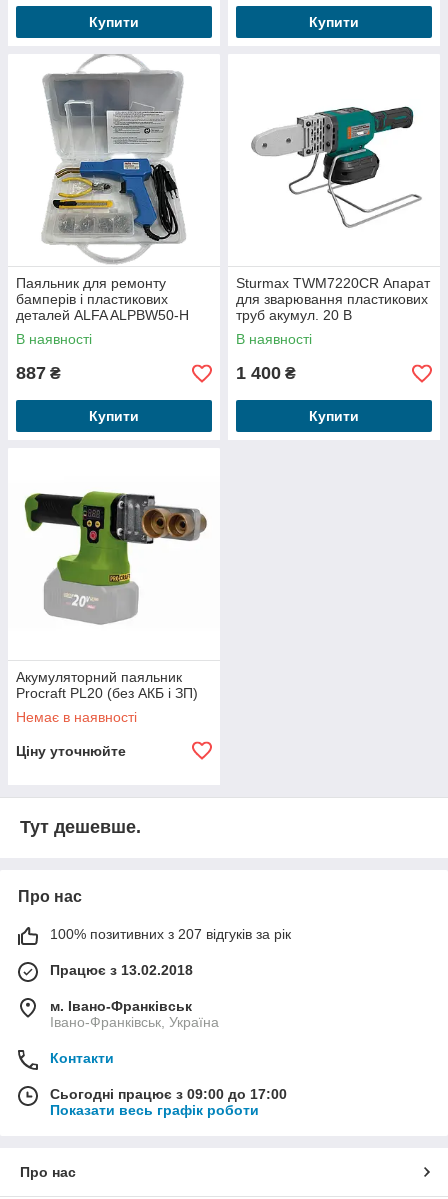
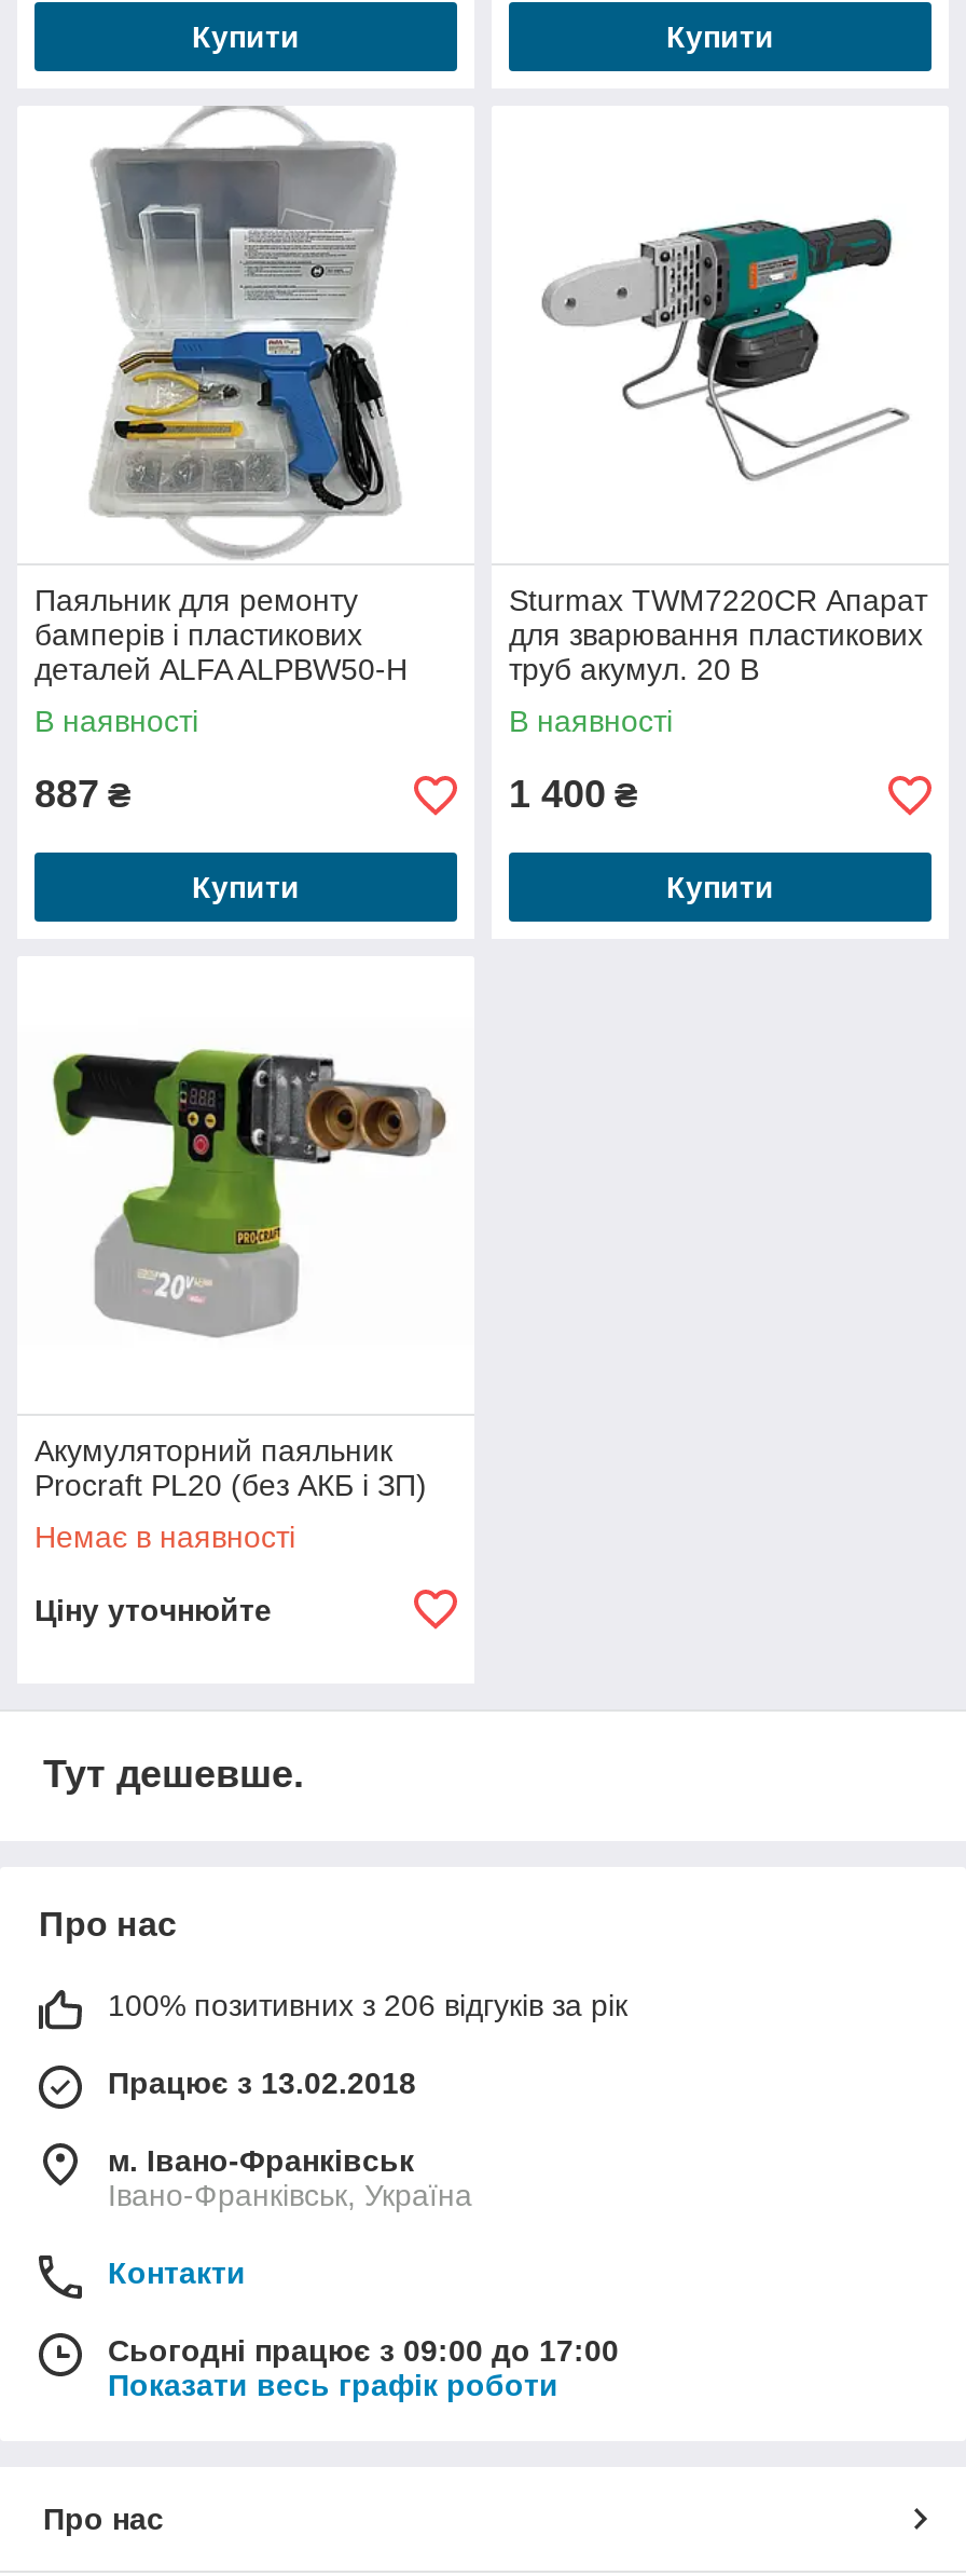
[50,926,291,942] 100% позитивних з 207 відгуків за рік -> [108,1988,627,2022] 100% позитивних з 206 відгуків за рік

